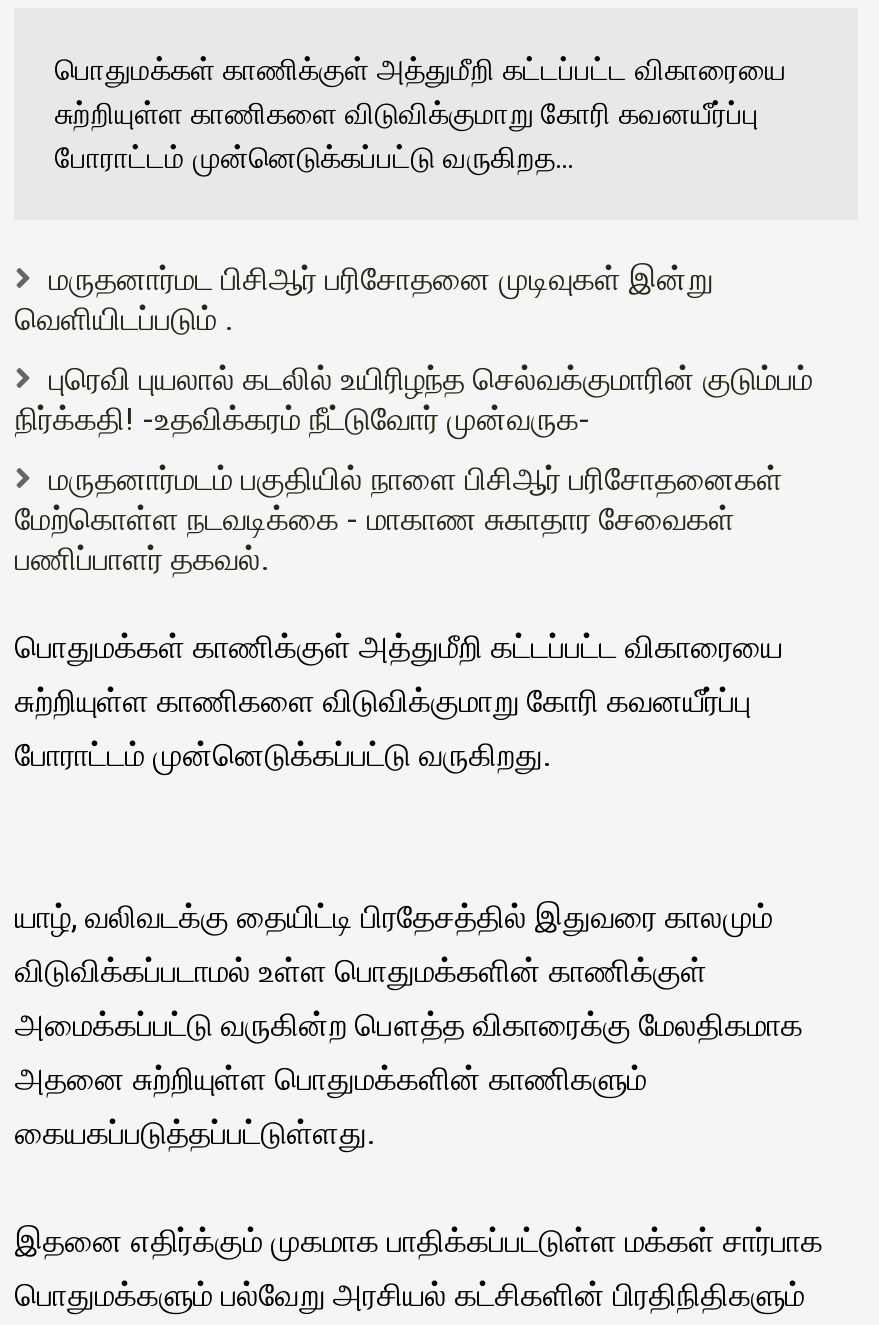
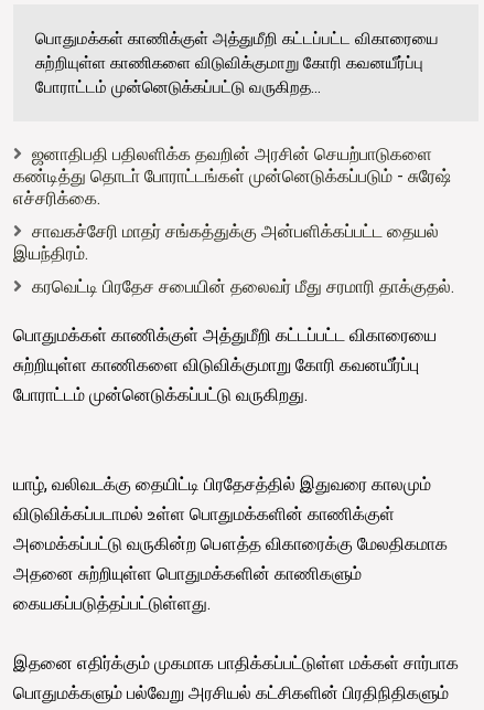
[15,260,713,338] மருதனார்மட பிசிஆர் பரிசோதனை முடிவுகள் இன்று | வெளியிடப்படும் . -> [14,144,451,209] ஜனாதிபதி பதிலளிக்க தவறின் அரசின் செயற்பாடுகளை | கண்டித்து தொடா் போராட்டங்கள் முன்னெடுக்கப்படும் - சுரேஷ் | எச்சரிக்கை.
[15,360,813,438] புரெவி புயலால் கடலில் உயிரிழந்த செல்வக்குமாரின் குடும்பம் | நிர்க்கதி! -உதவிக்கரம் நீட்டுவோர் முன்வருக- -> [14,221,439,264] சாவகச்சேரி மாதர் சங்கத்துக்கு அன்பளிக்கப்பட்ட தையல் | இயந்திரம்.
[15,460,783,578] மருதனார்மடம் பகுதியில் நாளை பிசிஆர் பரிசோதனைகள் | மேற்கொள்ள நடவடிக்கை - மாகாண சுகாதார சேவைகள் | பணிப்பாளர் தகவல். -> [32,276,455,297] கரவெட்டி பிரதேச சபையின் தலைவர் மீது சரமாரி தாக்குதல்.

